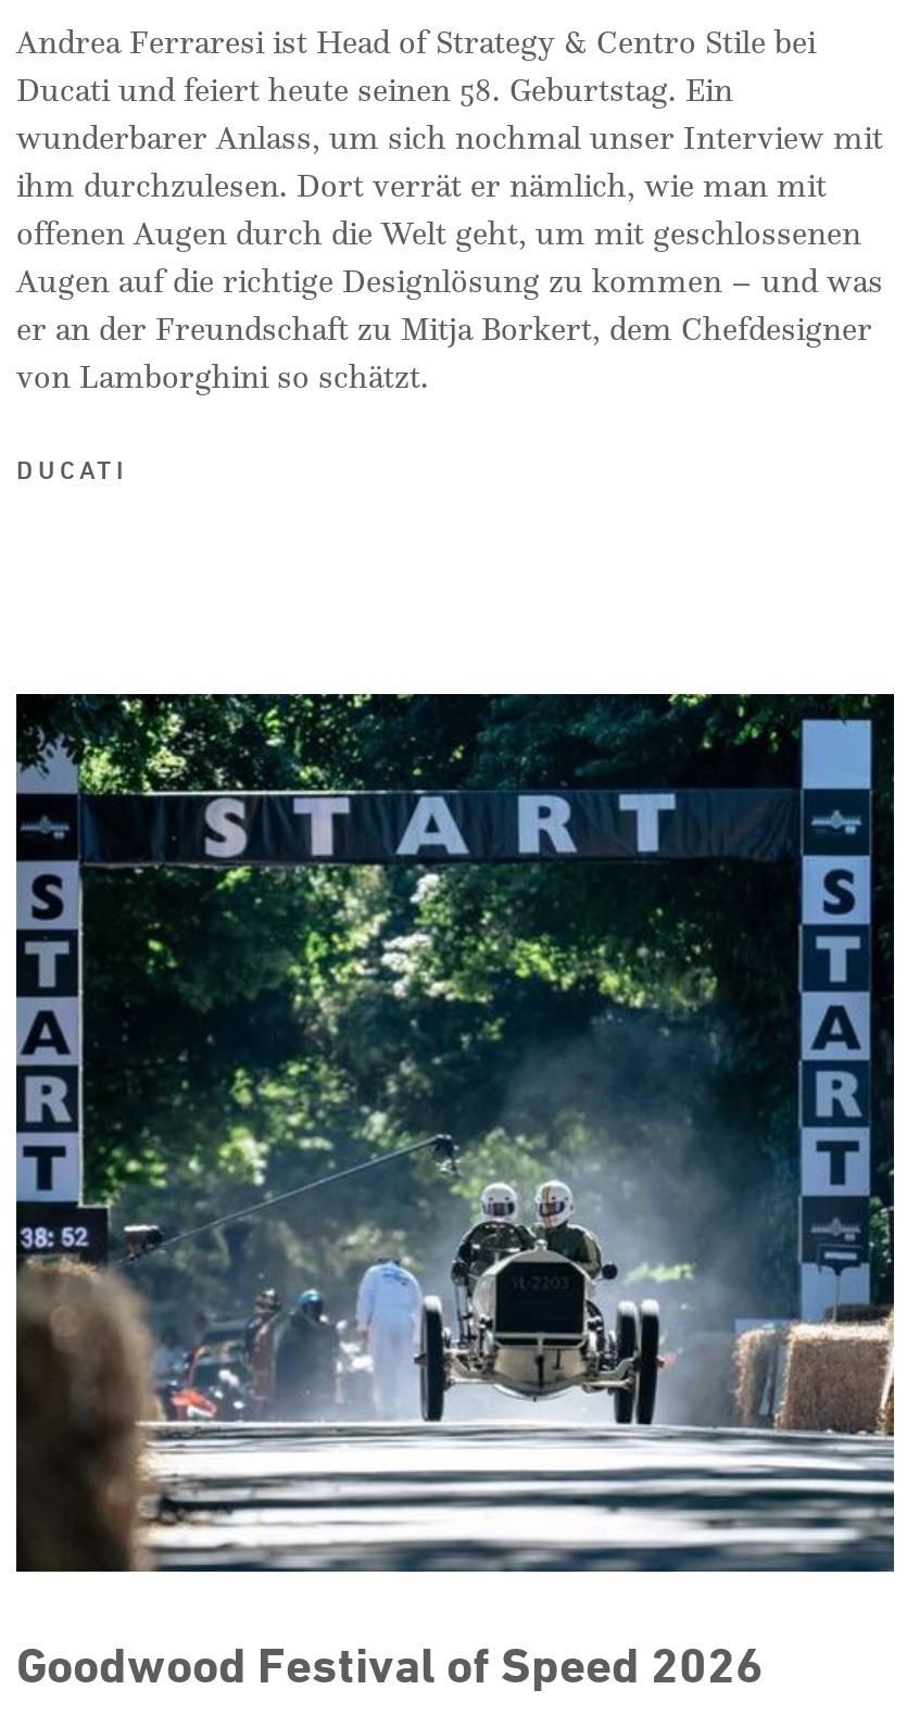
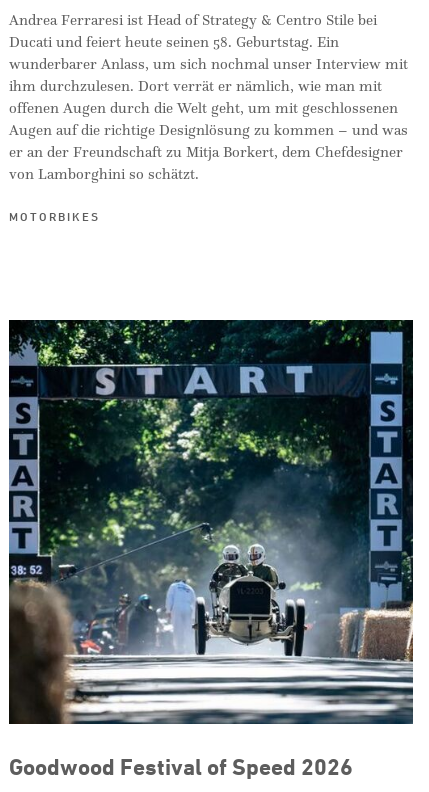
[16,453,127,485] DUCATI -> [9,209,100,224] MOTORBIKES

